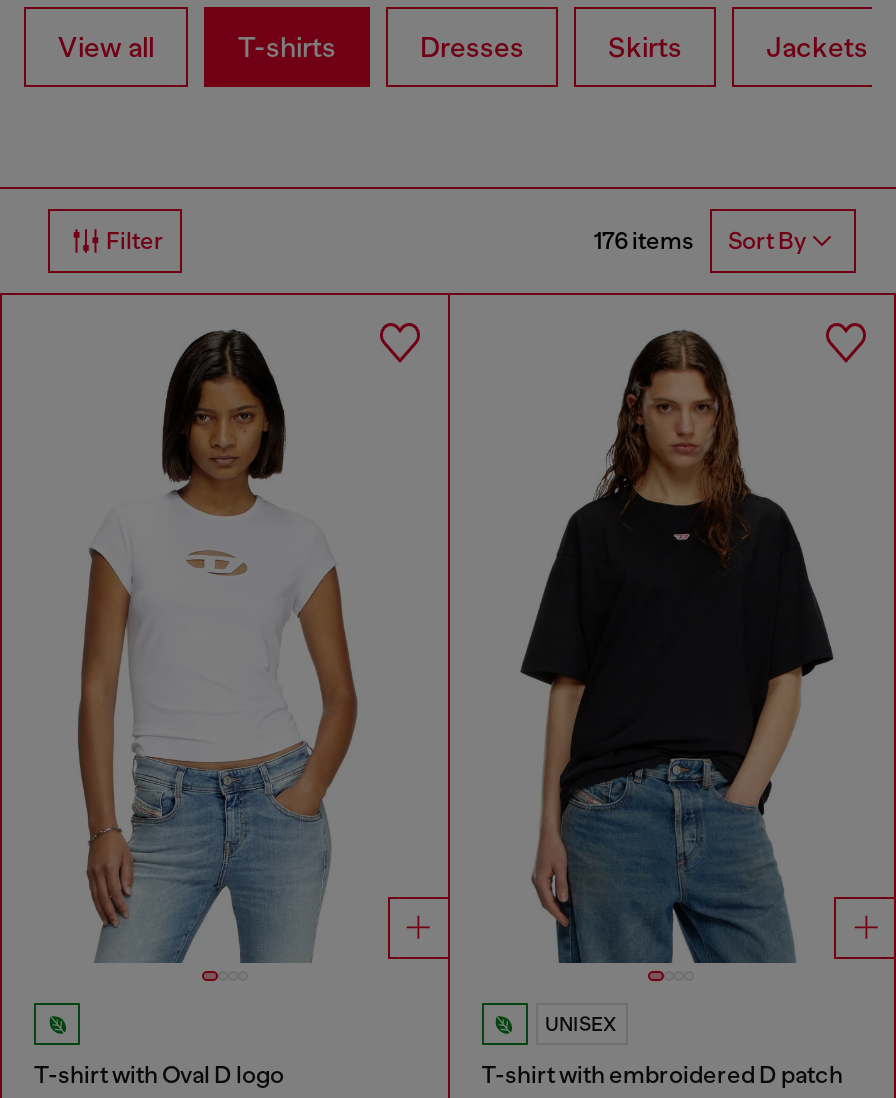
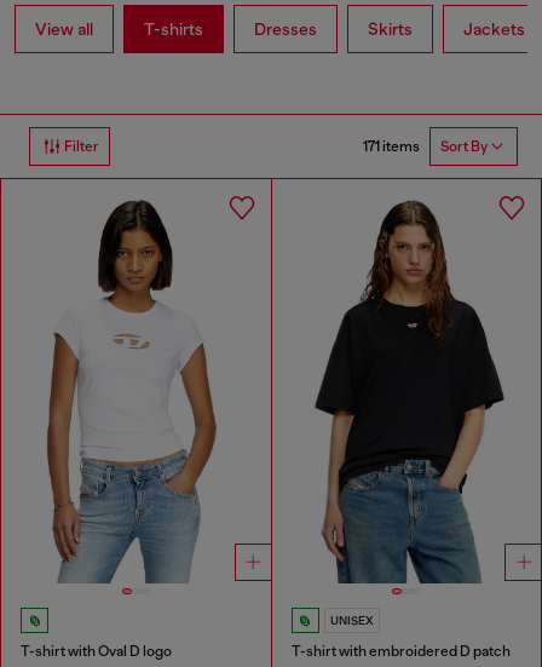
[594,227,806,256] 176 items Sort By -> [363,138,488,155] 171 items Sort By

